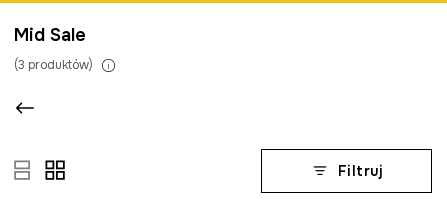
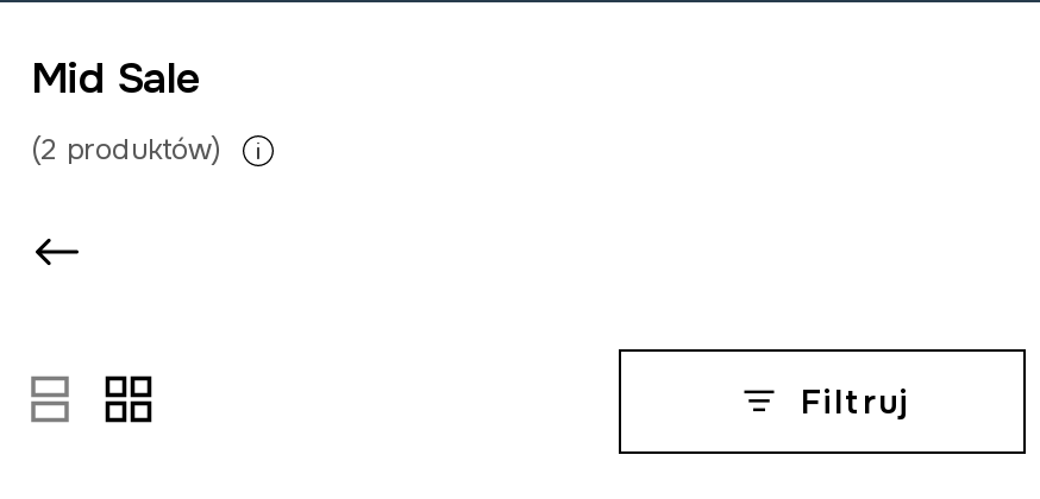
[14,57,93,73] (3 produktów) -> [31,131,221,169] (2 produktów)

